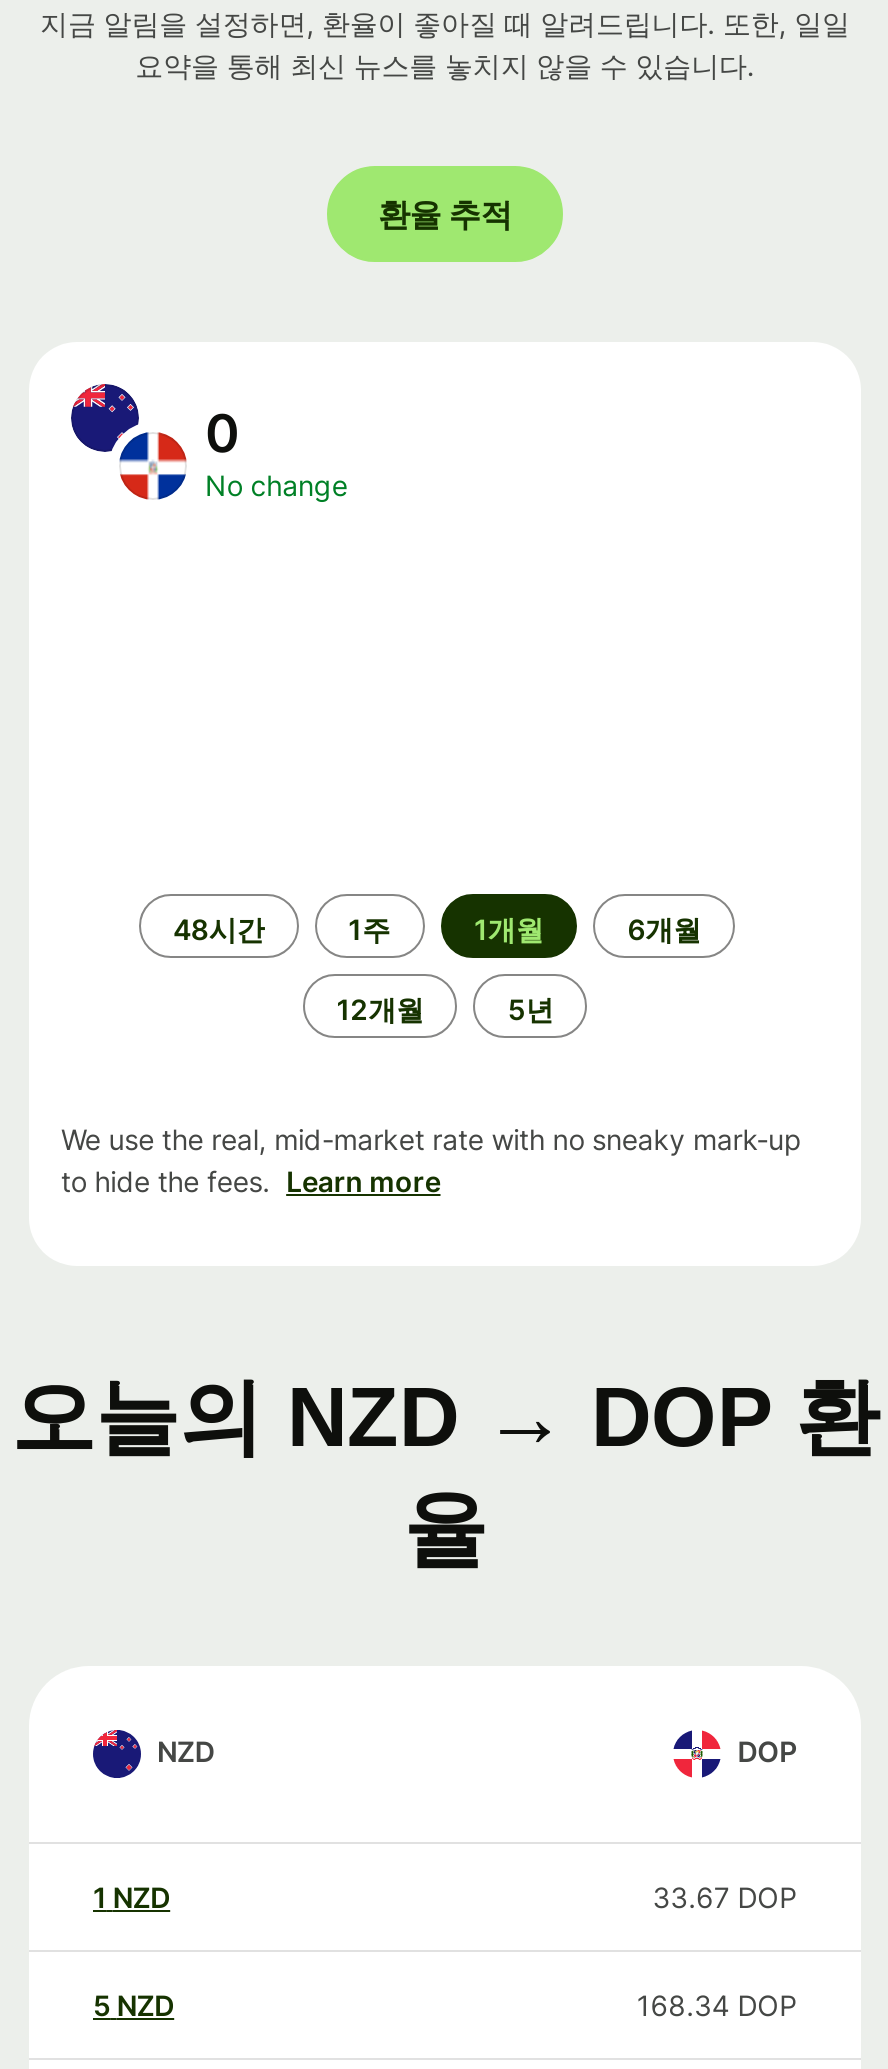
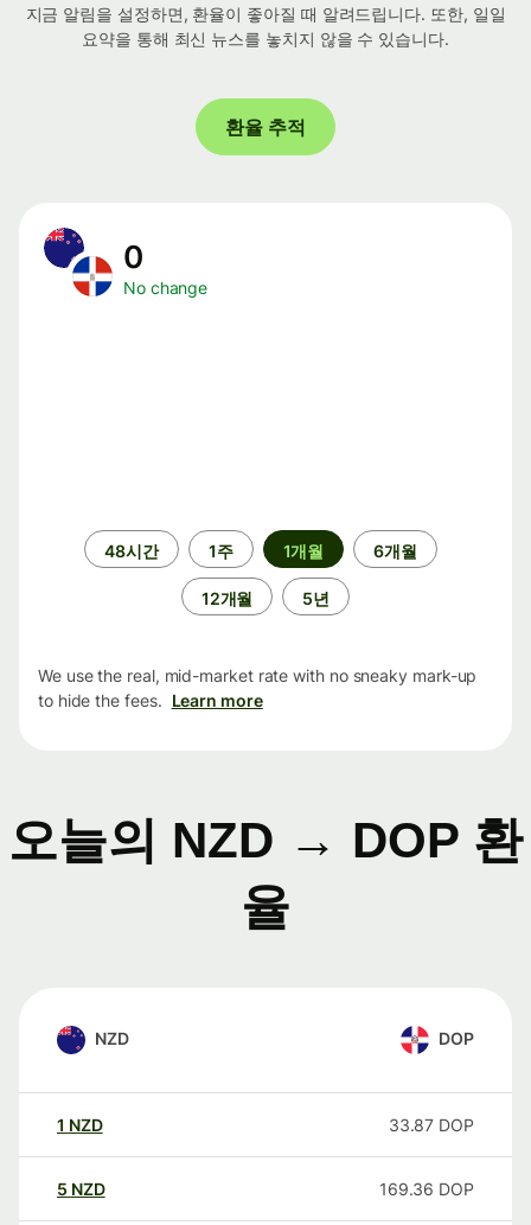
[652,1880,797,1914] 33.67 DOP -> [388,1115,474,1135] 33.87 DOP
[637,1988,797,2022] 168.34 DOP -> [379,1179,474,1199] 169.36 DOP

